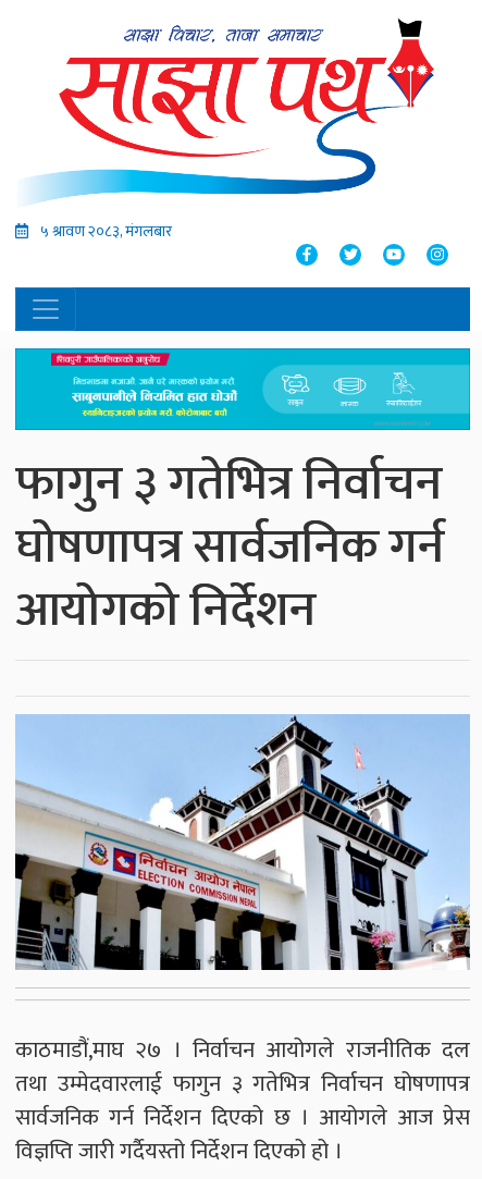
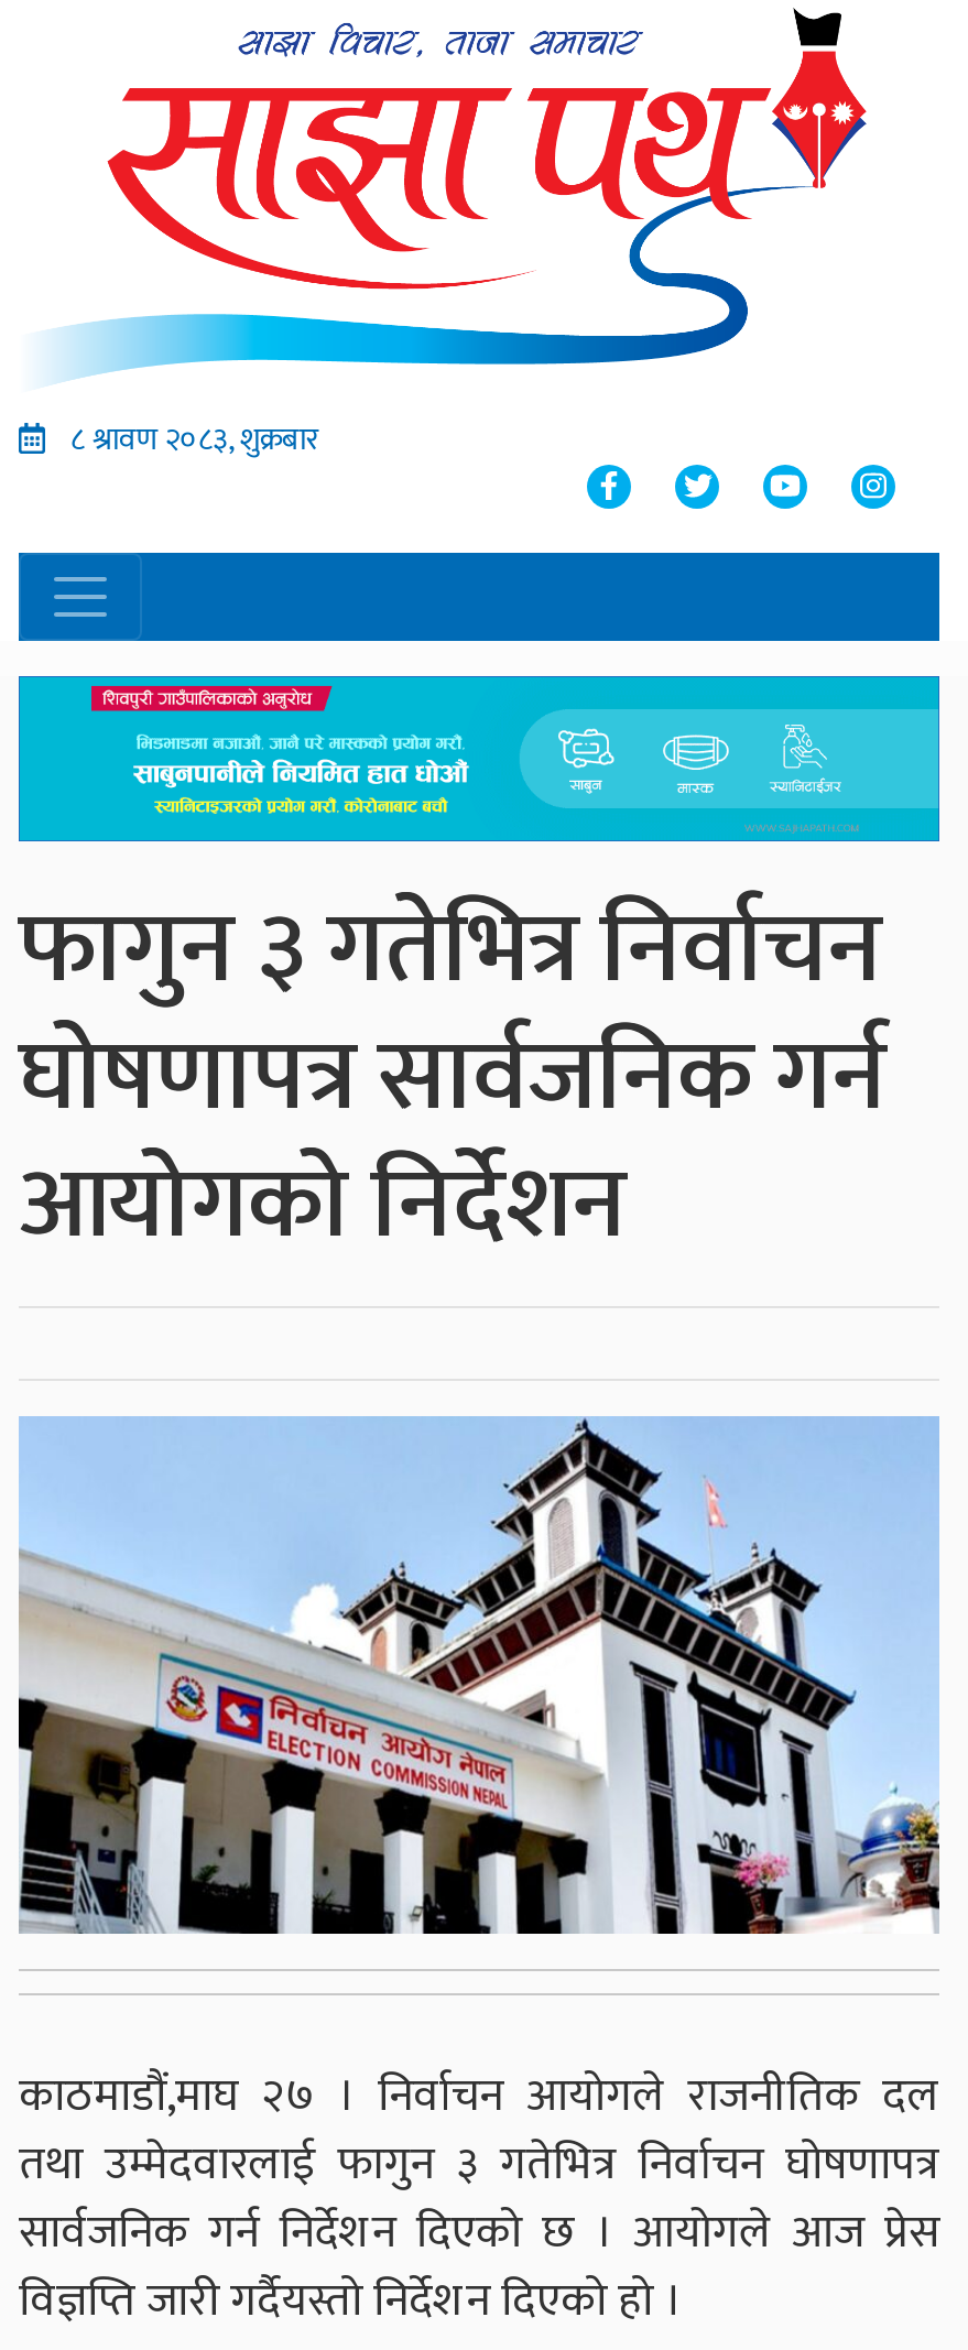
[37,219,172,244] ५ श्रावण २०८३, मंगलबार -> [63,414,319,464] ८ श्रावण २०८३, शुक्रबार

